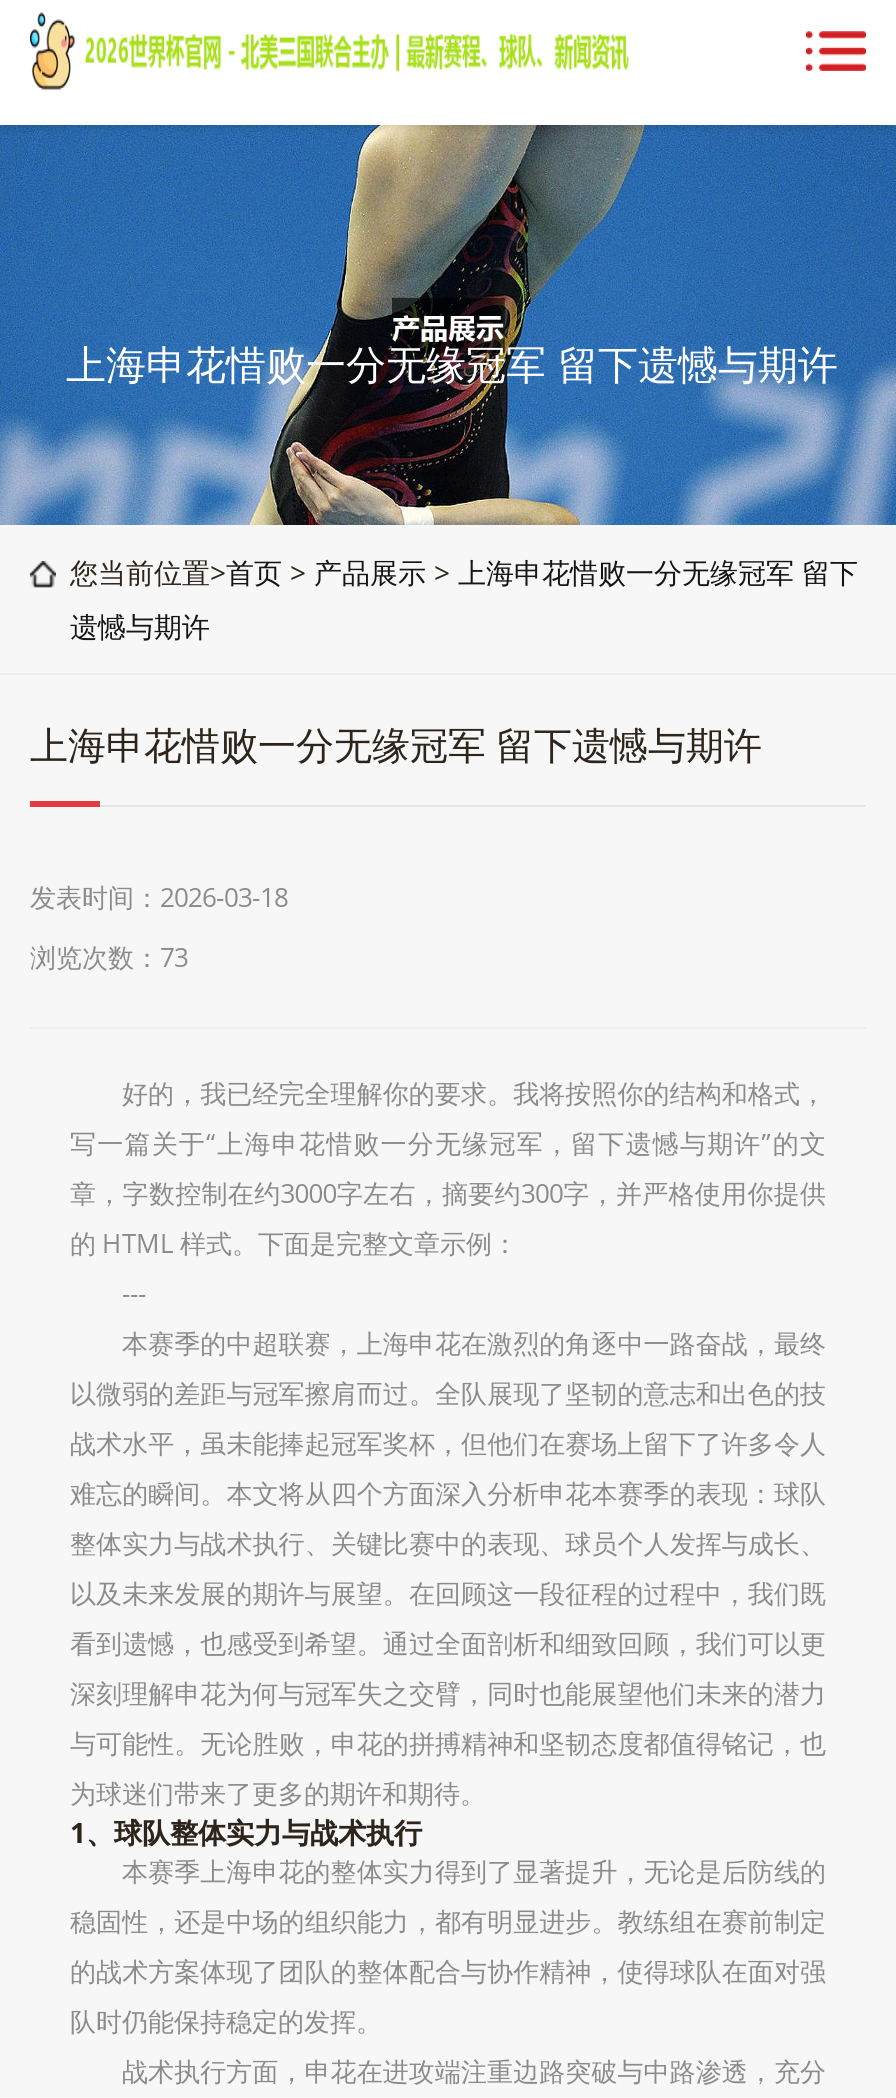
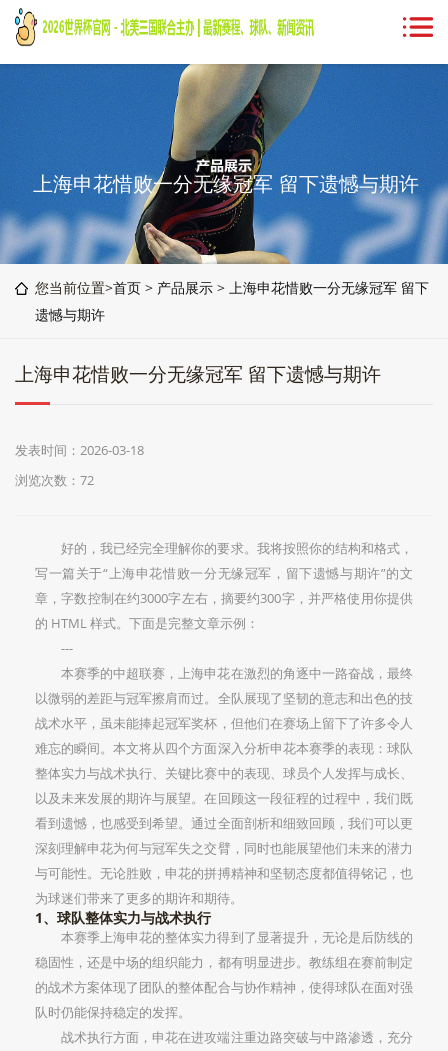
[30,939,188,975] 浏览次数：73 -> [15,471,94,489] 浏览次数：72

